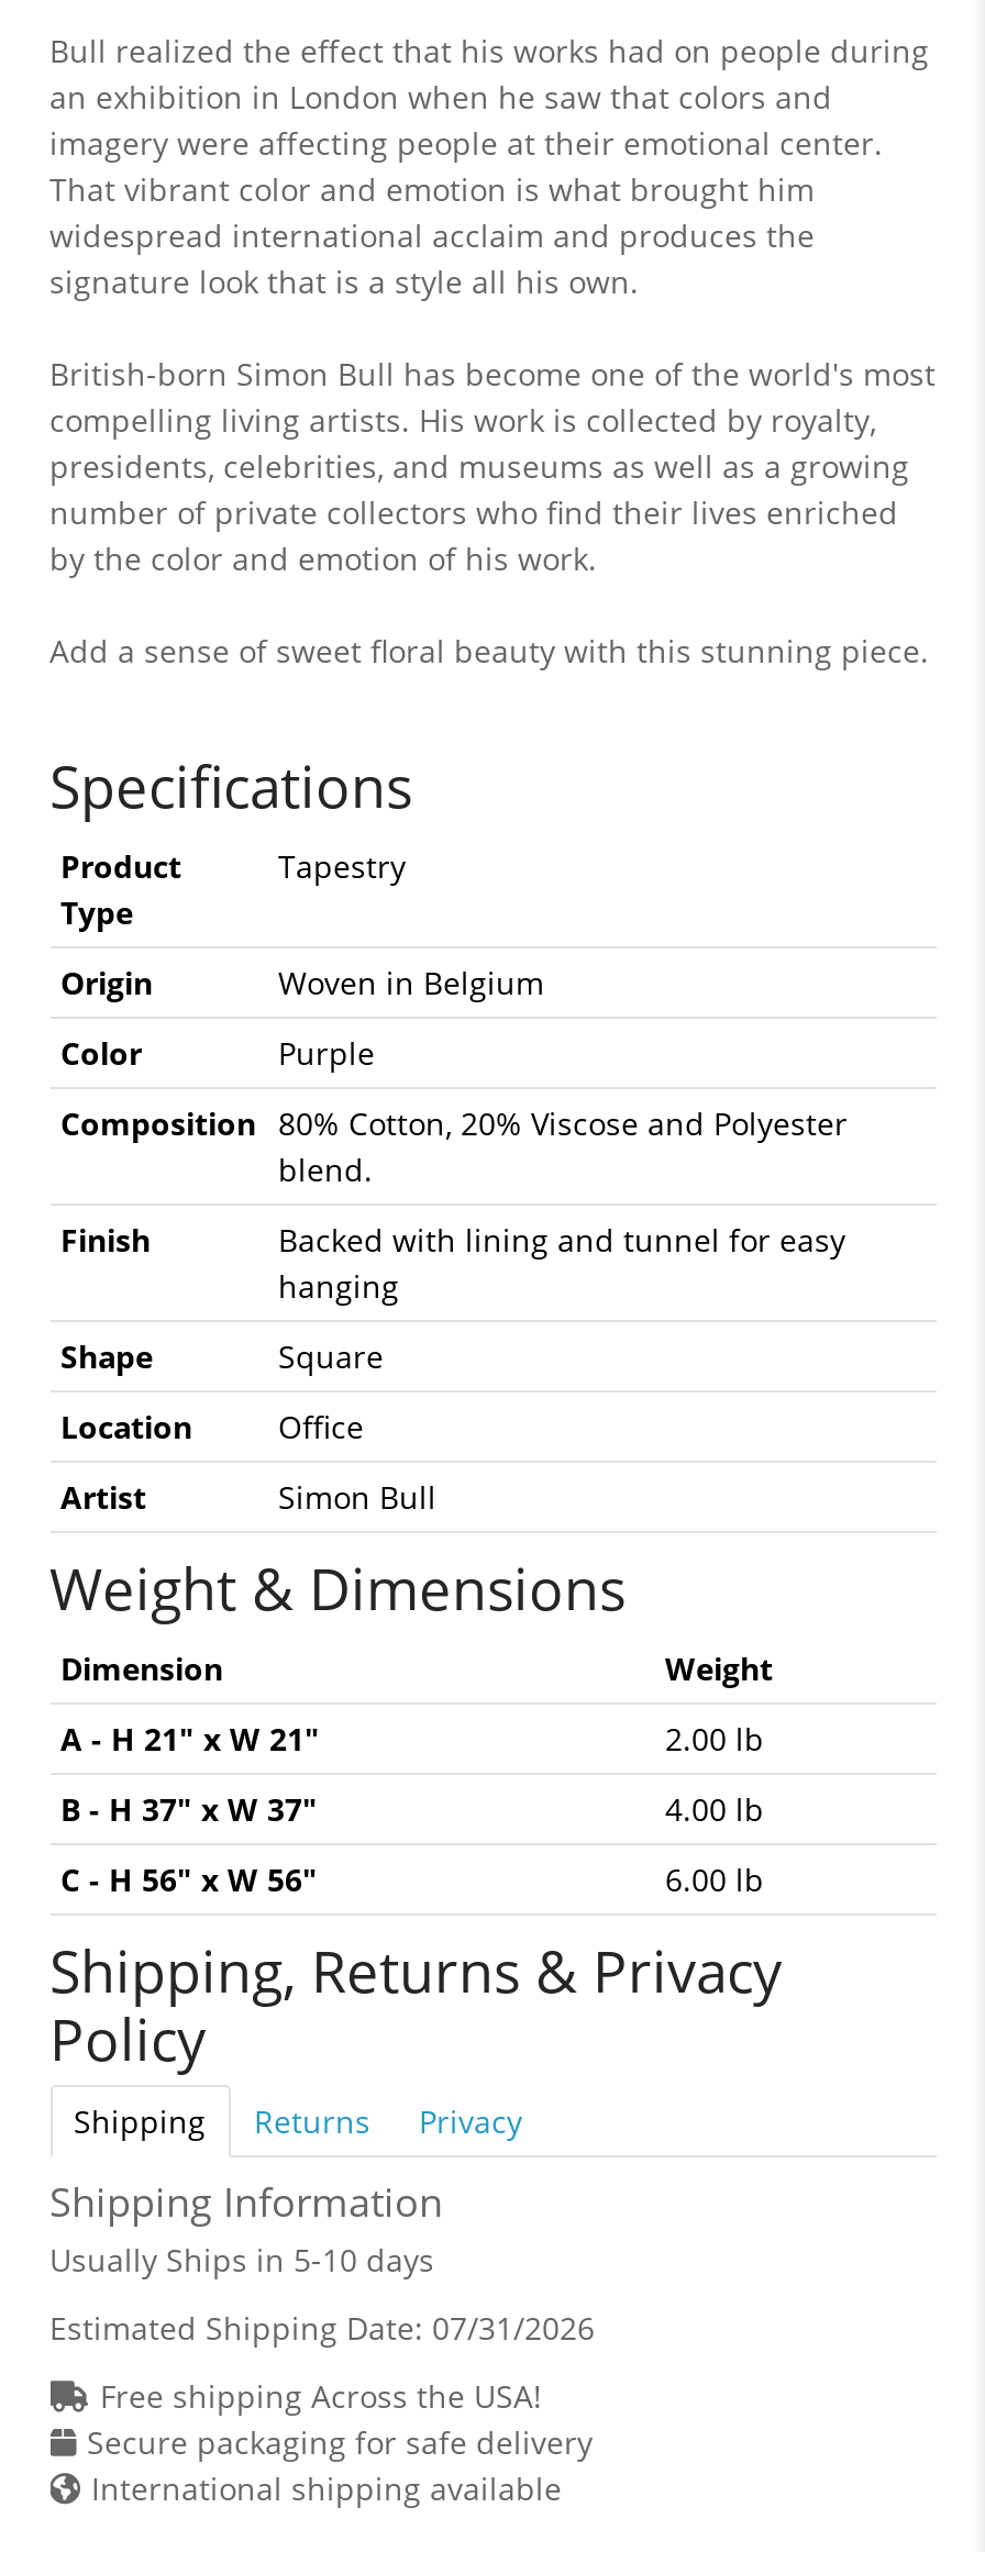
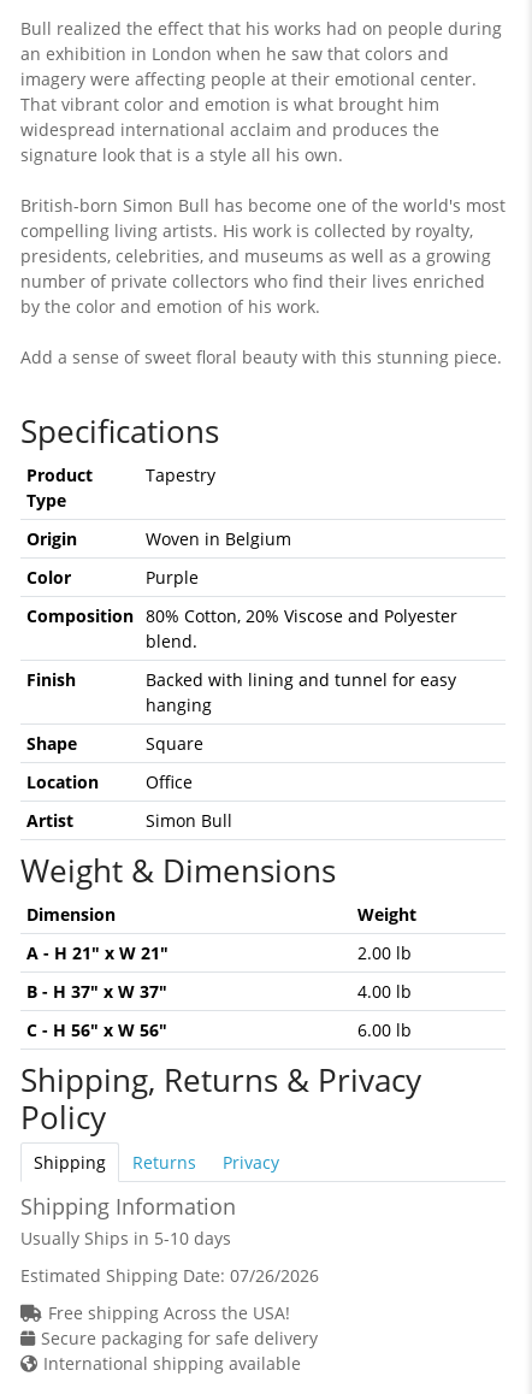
[49,2306,595,2348] Estimated Shipping Date: 07/31/2026 -> [20,1263,318,1286] Estimated Shipping Date: 07/26/2026

